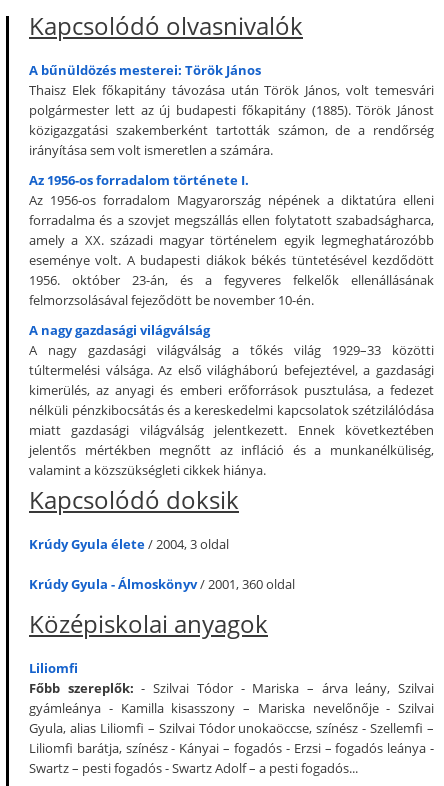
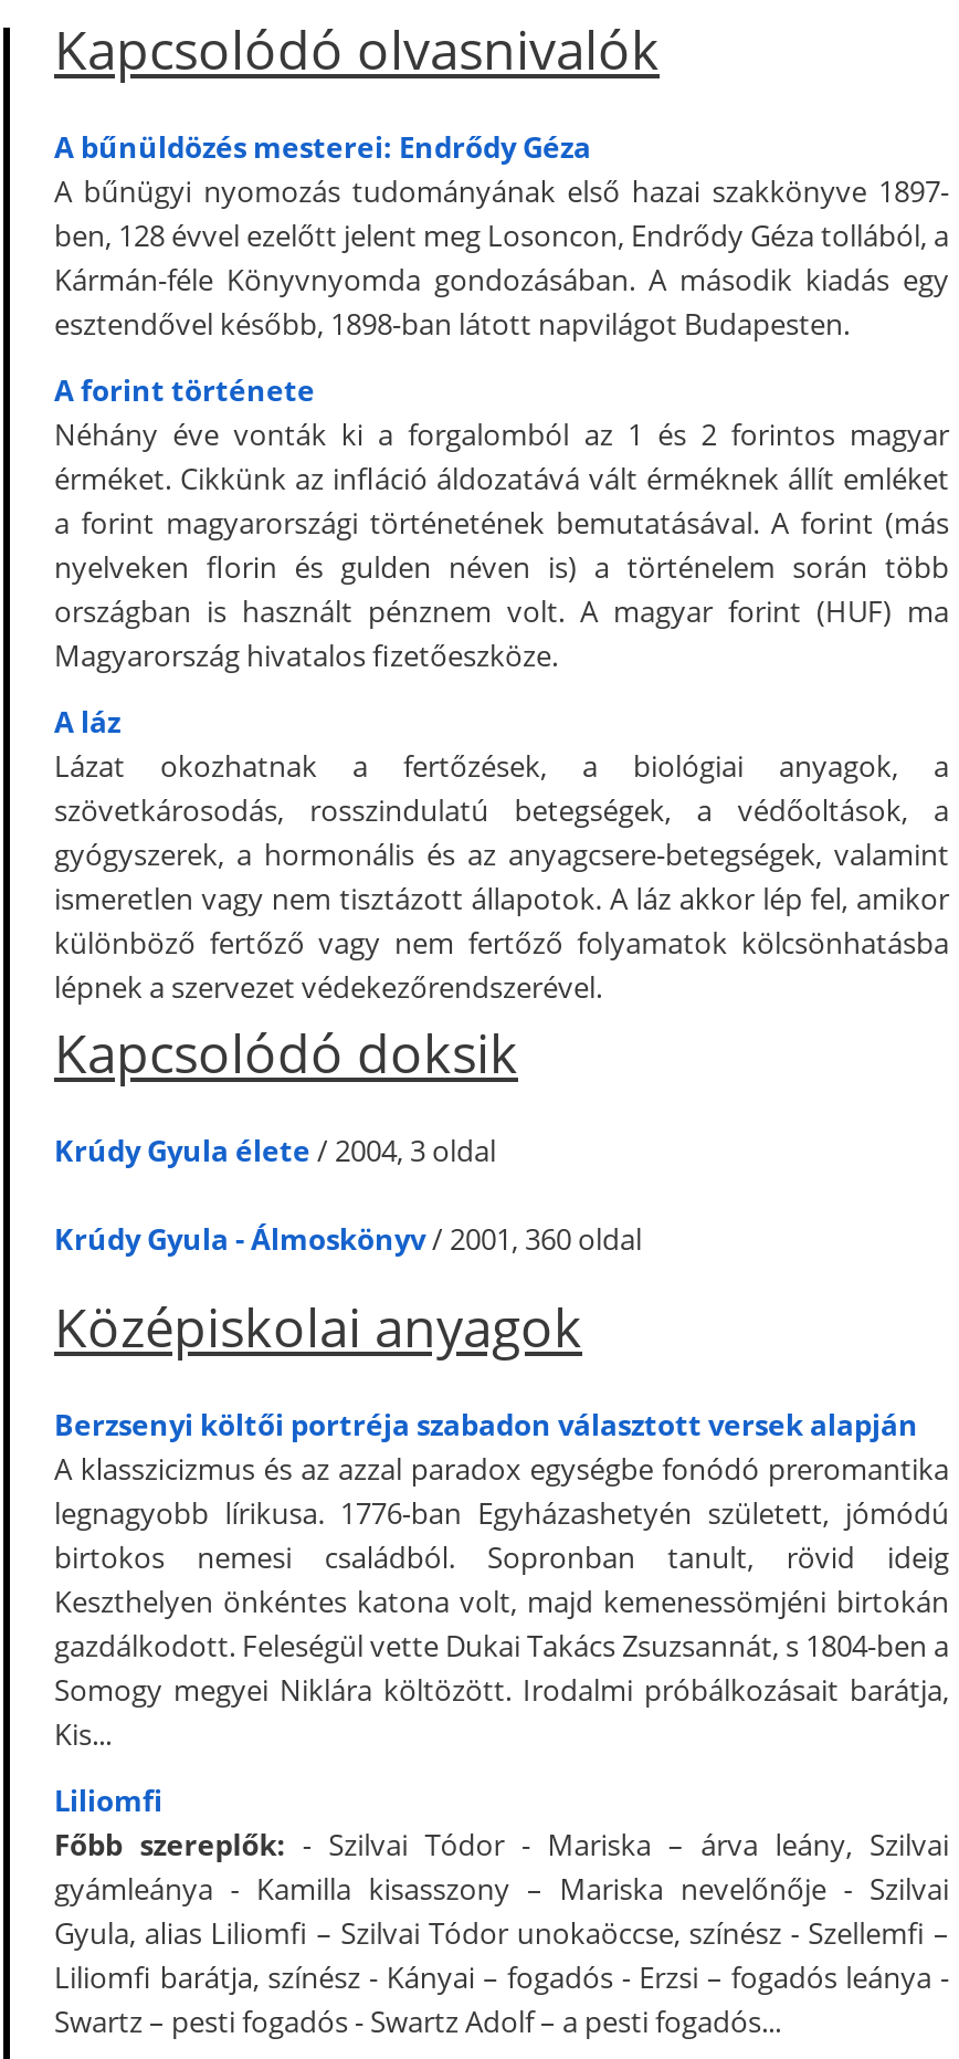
[29,61,434,159] A bűnüldözés mesterei: Török János | Thaisz Elek főkapitány távozása után Török János, volt temesvári | polgármester lett az új budapesti főkapitány (1885). Török Jánost | közigazgatási szakemberként tartották számon, de a rendőrség | irányítása sem volt ismeretlen a számára. -> [54,127,949,344] A bűnüldözés mesterei: Endrődy Géza | A bűnügyi nyomozás tudományának első hazai szakkönyve 1897- | ben, 128 évvel ezelőtt jelent meg Losoncon, Endrődy Géza tollából, a | Kármán-féle Könyvnyomda gondozásában. A második kiadás egy | esztendővel később, 1898-ban látott napvilágot Budapesten.
[29,171,434,309] Az 1956-os forradalom története I. | Az 1956-os forradalom Magyarország népének a diktatúra elleni | forradalma és a szovjet megszállás ellen folytatott szabadságharca, | amely a XX. századi magyar történelem egyik legmeghatározóbb | eseménye volt. A budapesti diákok békés tüntetésével kezdődött | 1956. október 23-án, és a fegyveres felkelők ellenállásának | felmorzsolásával fejeződött be november 10-én. -> [54,370,949,675] A forint története | Néhány éve vonták ki a forgalomból az 1 és 2 forintos magyar | érméket. Cikkünk az infláció áldozatává vált érméknek állít emléket | a forint magyarországi történetének bemutatásával. A forint (más | nyelveken florin és gulden néven is) a történelem során több | országban is használt pénznem volt. A magyar forint (HUF) ma | Magyarország hivatalos fizetőeszköze.
[29,321,434,479] A nagy gazdasági világválság | A nagy gazdasági világválság a tőkés világ 1929–33 közötti | túltermelési válsága. Az első világháború befejeztével, a gazdasági | kimerülés, az anyagi és emberi erőforrások pusztulása, a fedezet | nélküli pénzkibocsátás és a kereskedelmi kapcsolatok szétzilálódása | miatt gazdasági világválság jelentkezett. Ennek következtében | jelentős mértékben megnőtt az infláció és a munkanélküliség, | valamint a közszükségleti cikkek hiánya. -> [54,702,949,1007] A láz | Lázat okozhatnak a fertőzések, a biológiai anyagok, a | szövetkárosodás, rosszindulatú betegségek, a védőoltások, a | gyógyszerek, a hormonális és az anyagcsere-betegségek, valamint | ismeretlen vagy nem tisztázott állapotok. A láz akkor lép fel, amikor | különböző fertőző vagy nem fertőző folyamatok kölcsönhatásba | lépnek a szervezet védekezőrendszerével.
moved [29,483,295,640] -> [54,1016,642,1363]: Kapcsolódó doksik | Krúdy Gyula élete / 2004, 3 oldal | Krúdy Gyula - Álmoskönyv/ 2001, 360 oldal | Középiskolai anyagok
none -> [54,1405,949,1754] Berzsenyi költői portréja szabadon választott versek alapján | A klasszicizmus és az azzal paradox egységbe fonódó preromantika | legnagyobb lírikusa. 1776-ban Egyházashetyén született, jómódú | birtokos nemesi családból. Sopronban tanult, rövid ideig | Keszthelyen önkéntes katona volt, majd kemenessömjéni birtokán | gazdálkodott. Feleségül vette Dukai Takács Zsuzsannát, s 1804-ben a | Somogy megyei Niklára költözött. Irodalmi próbálkozásait barátja, | Kis...

